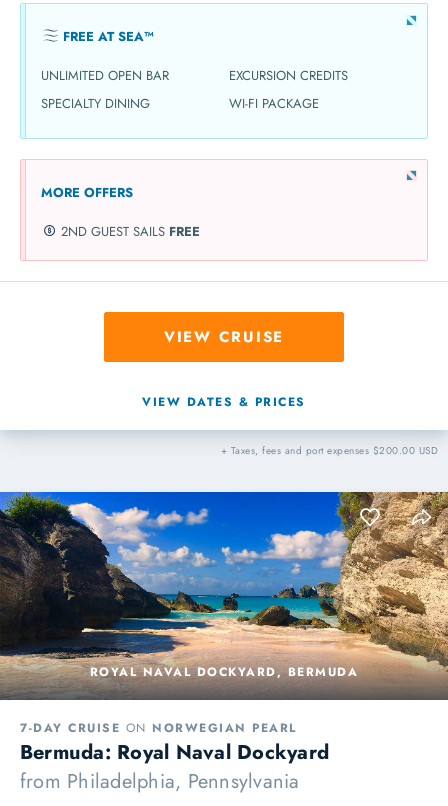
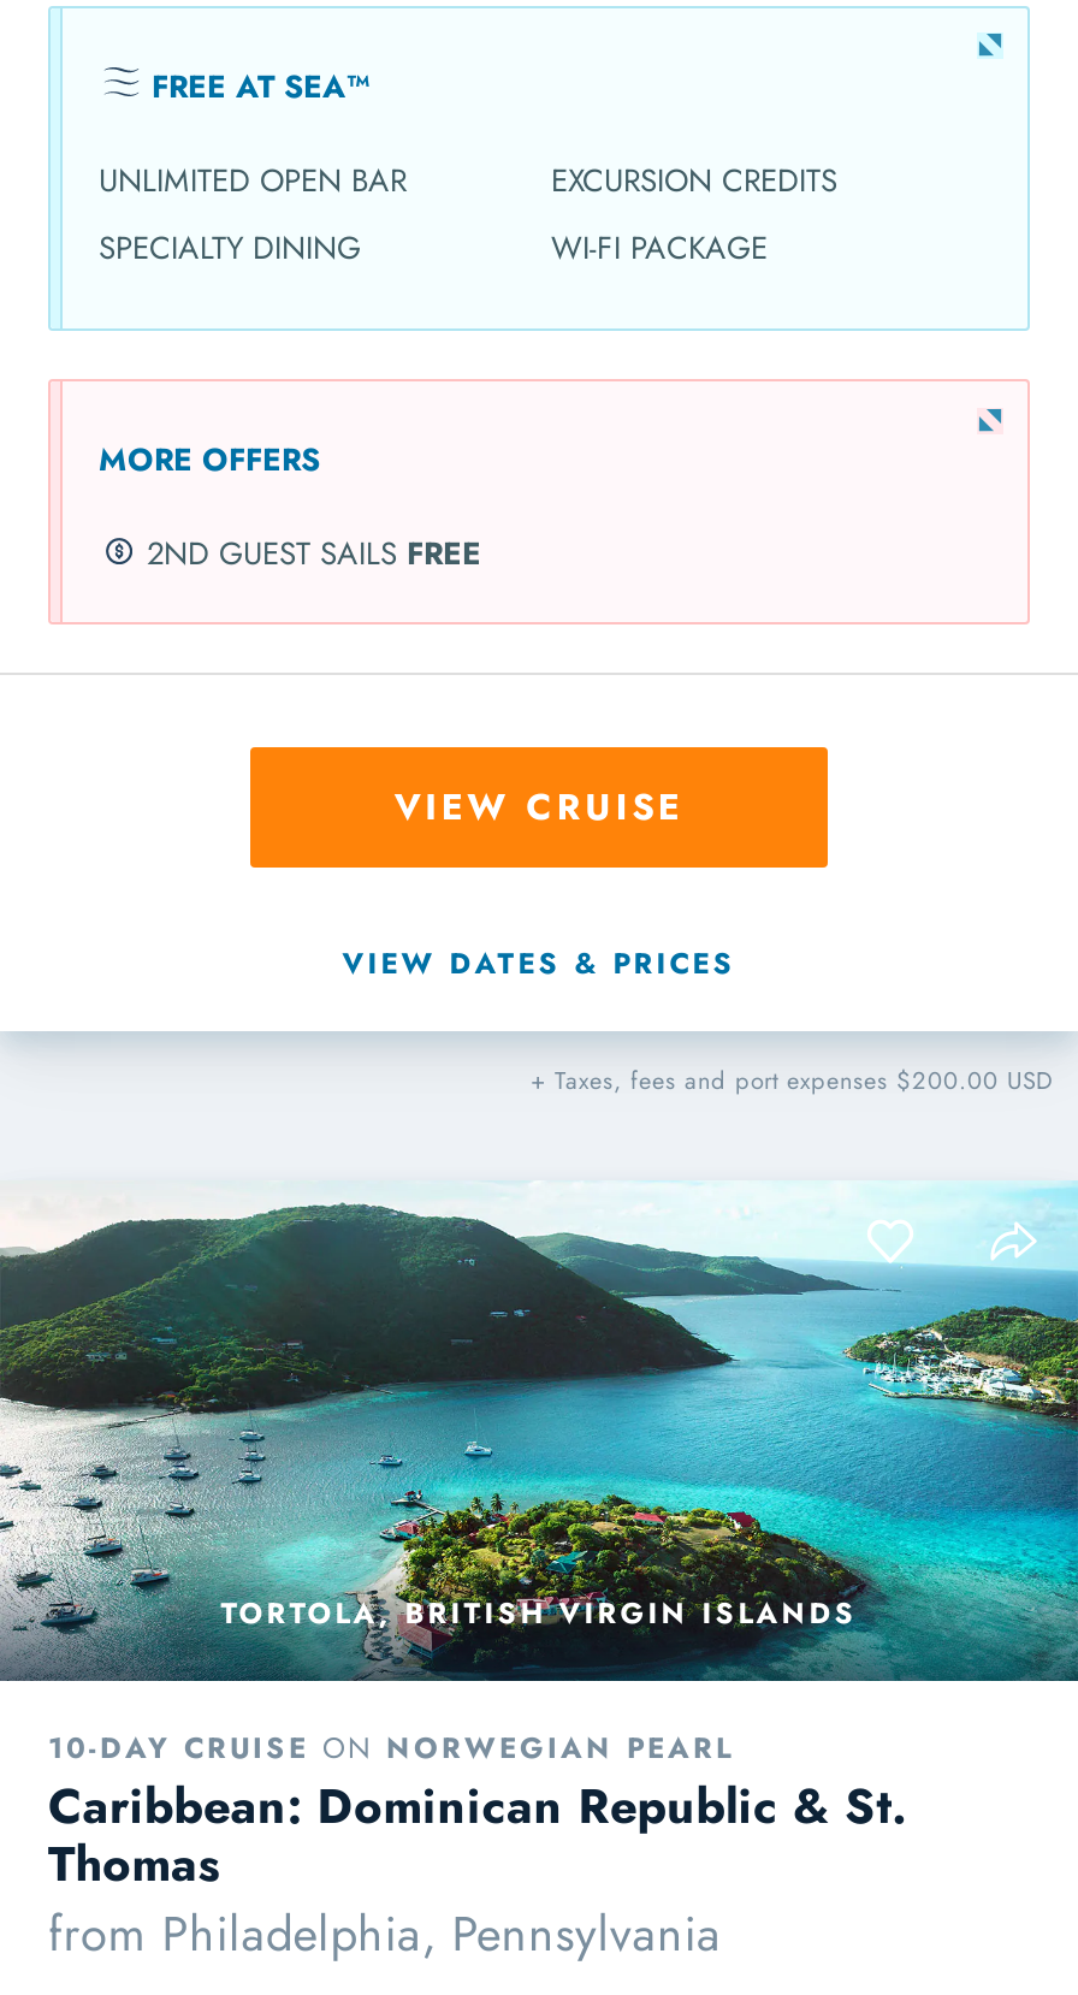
[3,491,445,700] [image] | ROYAL NAVAL DOCKYARD, BERMUDA -> [7,1182,1071,1682] [image] | TORTOLA, BRITISH VIRGIN ISLANDS
[20,718,329,766] 7-DAY CRUISE ON NORWEGIAN PEARL | Bermuda: Royal Naval Dockyard -> [48,1727,907,1900] 10-DAY CRUISE ON NORWEGIAN PEARL | Caribbean: Dominican Republic & St. | Thomas

